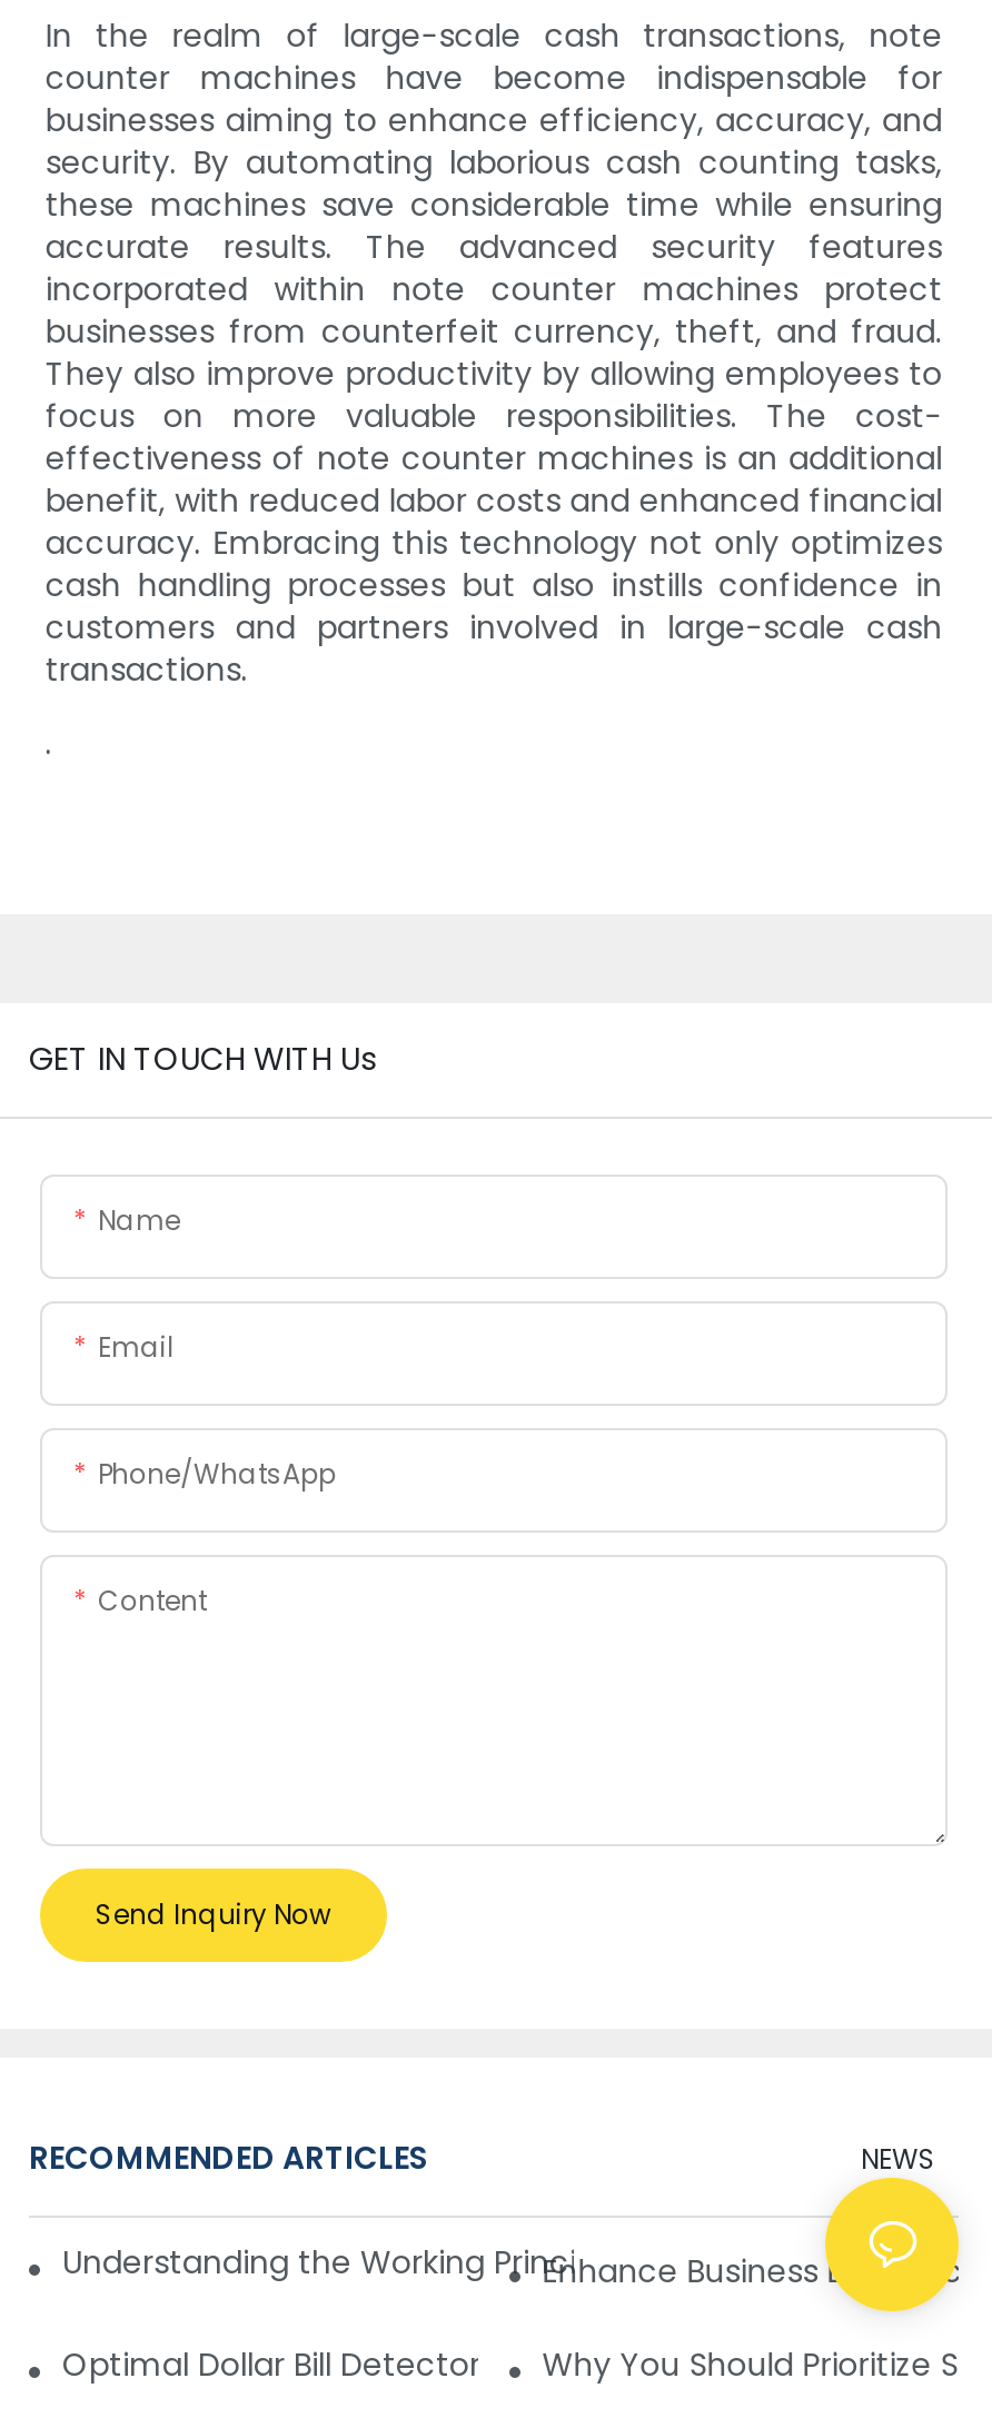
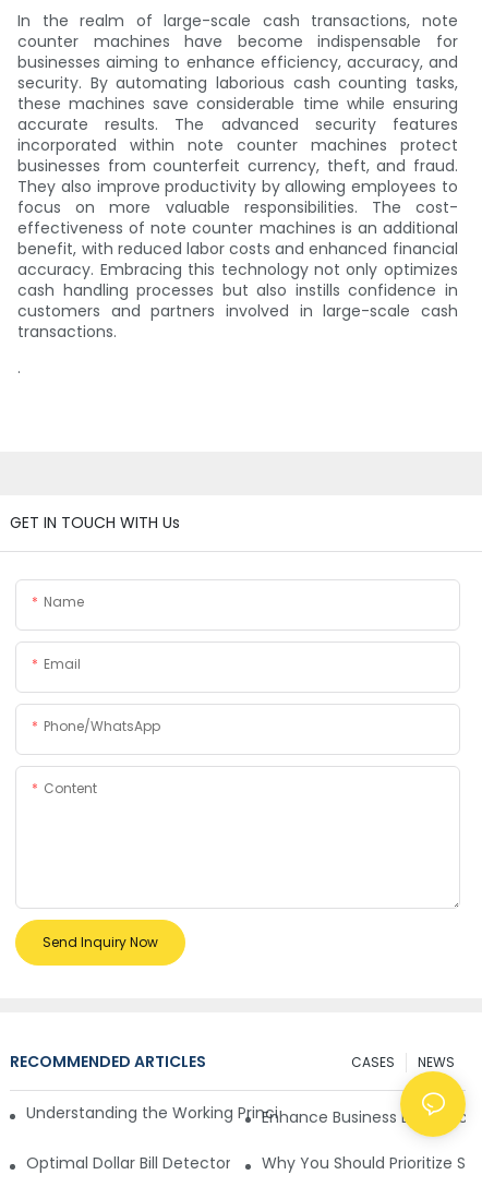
none -> [351,1052,395,1071] CASES

